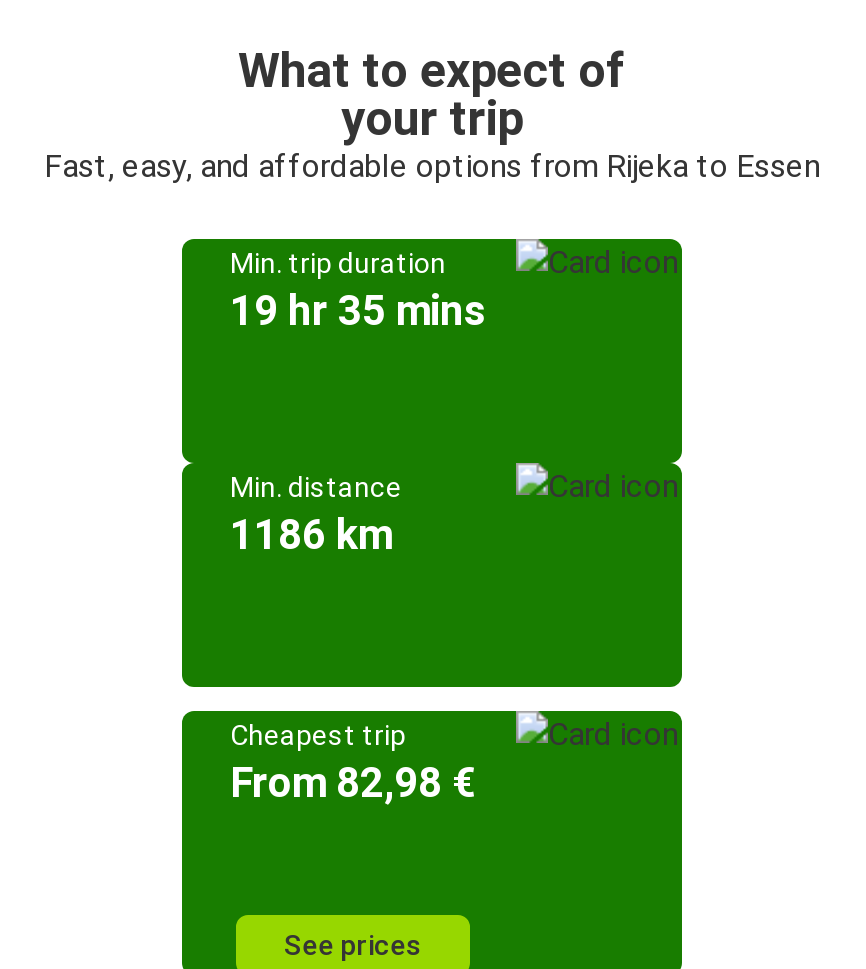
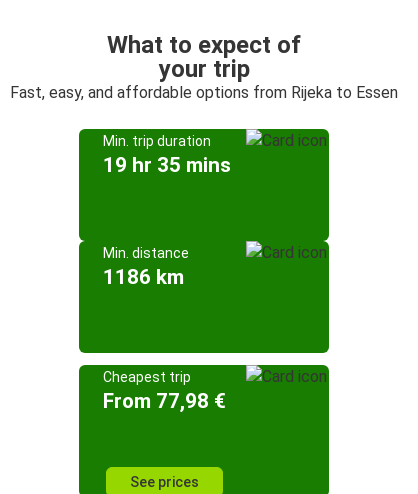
[230,759,476,807] From 82,98 € -> [103,389,226,413] From 77,98 €

